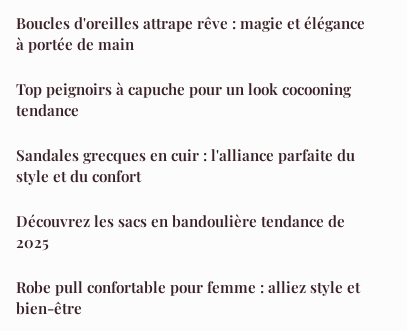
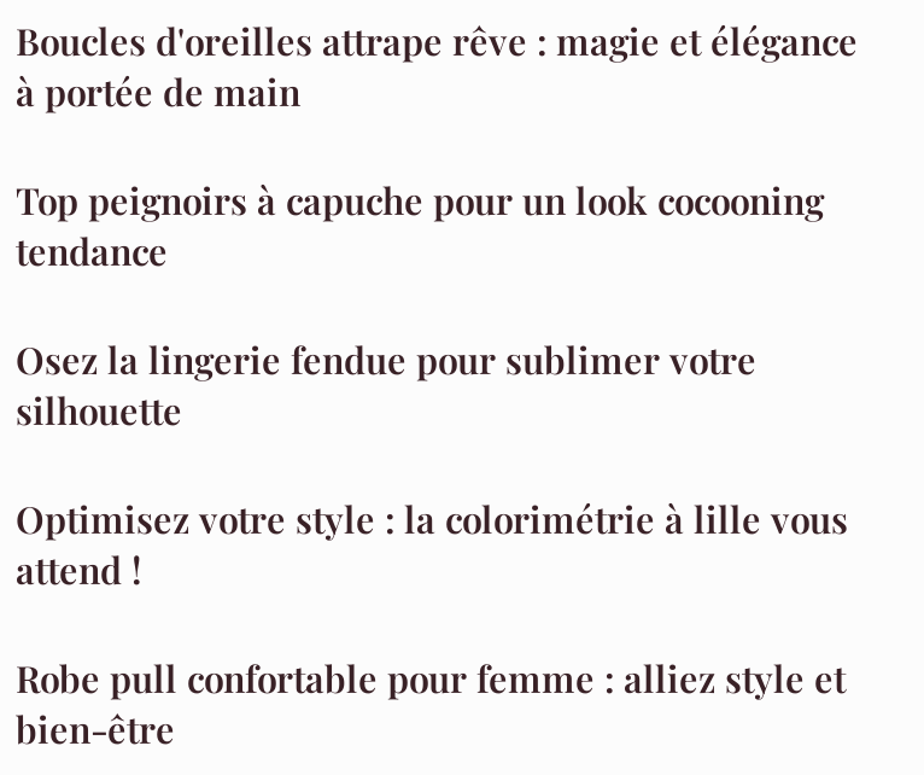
[16,145,355,186] Sandales grecques en cuir : l'alliance parfaite du | style et du confort -> [16,335,756,434] Osez la lingerie fendue pour sublimer votre | silhouette
[16,211,345,252] Découvrez les sacs en bandoulière tendance de | 2025 -> [16,494,848,593] Optimisez votre style : la colorimétrie à lille vous | attend !

